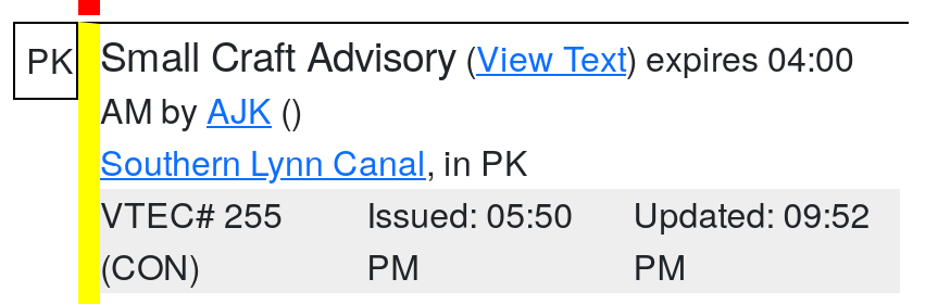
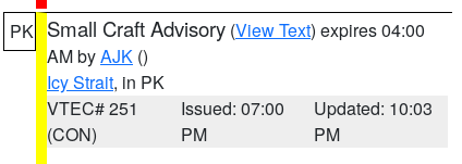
[100,137,528,239] Southern Lynn Canal, in PK | VTEC# 255 -> [47,70,165,121] Icy Strait, in PK | VTEC# 251
[367,189,573,239] Issued: 05:50 -> [180,96,284,121] Issued: 07:00
[633,189,870,239] Updated: 09:52 -> [314,96,433,121] Updated: 10:03

